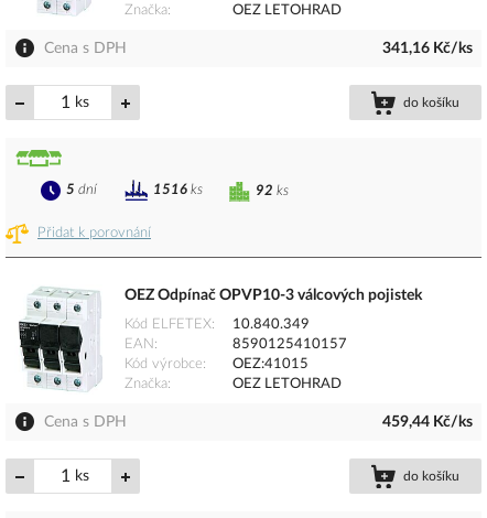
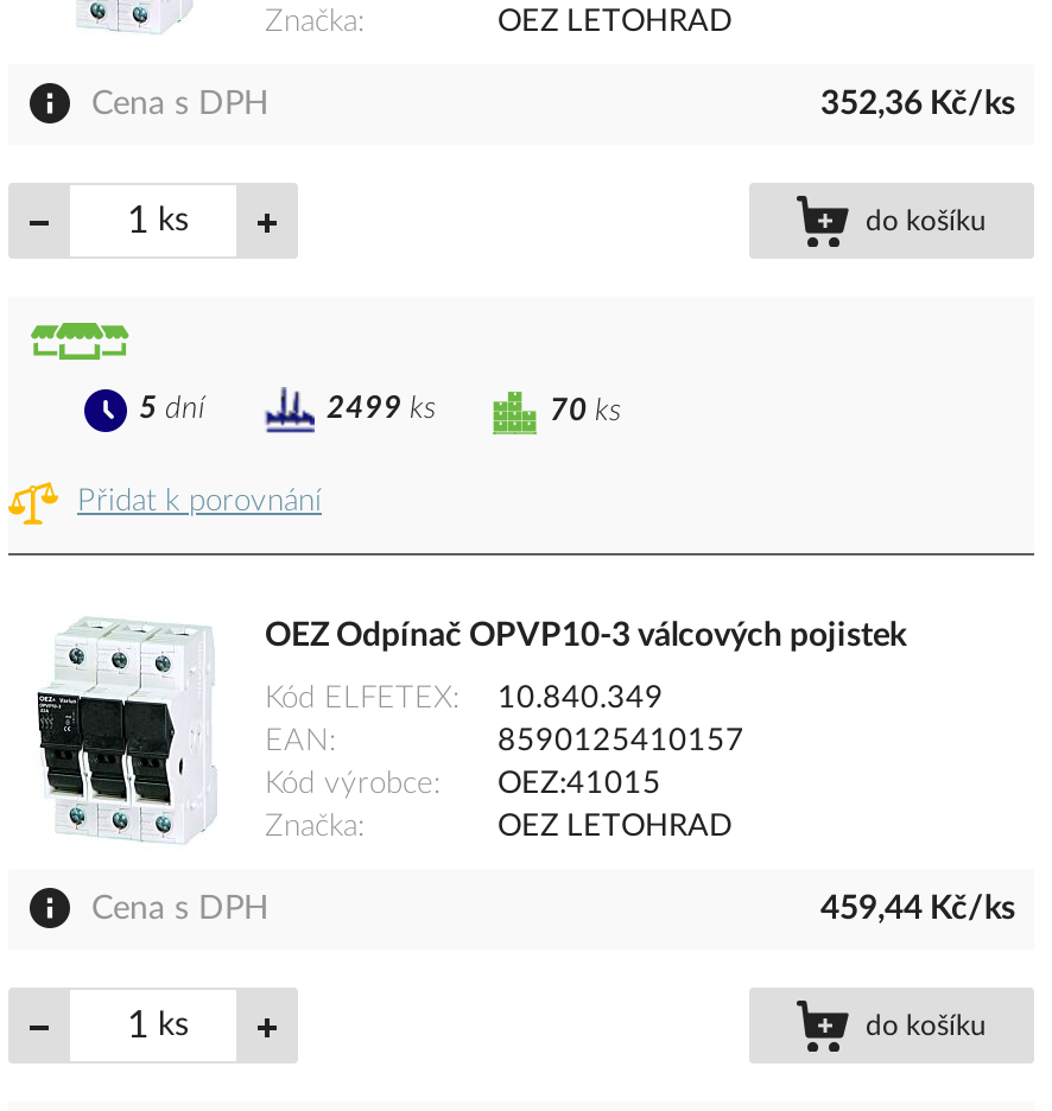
[382,41,473,57] 341,16 Kč/ks -> [820,89,1015,122] 352,36 Kč/ks
[153,184,203,198] 1516 ks -> [327,395,436,426] 2499 ks
[256,184,289,199] 92 ks -> [550,397,621,428] 70 ks

